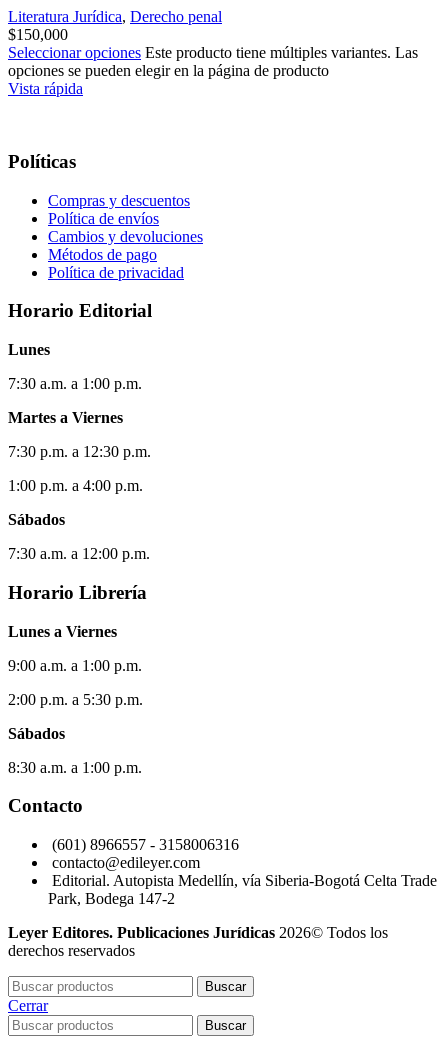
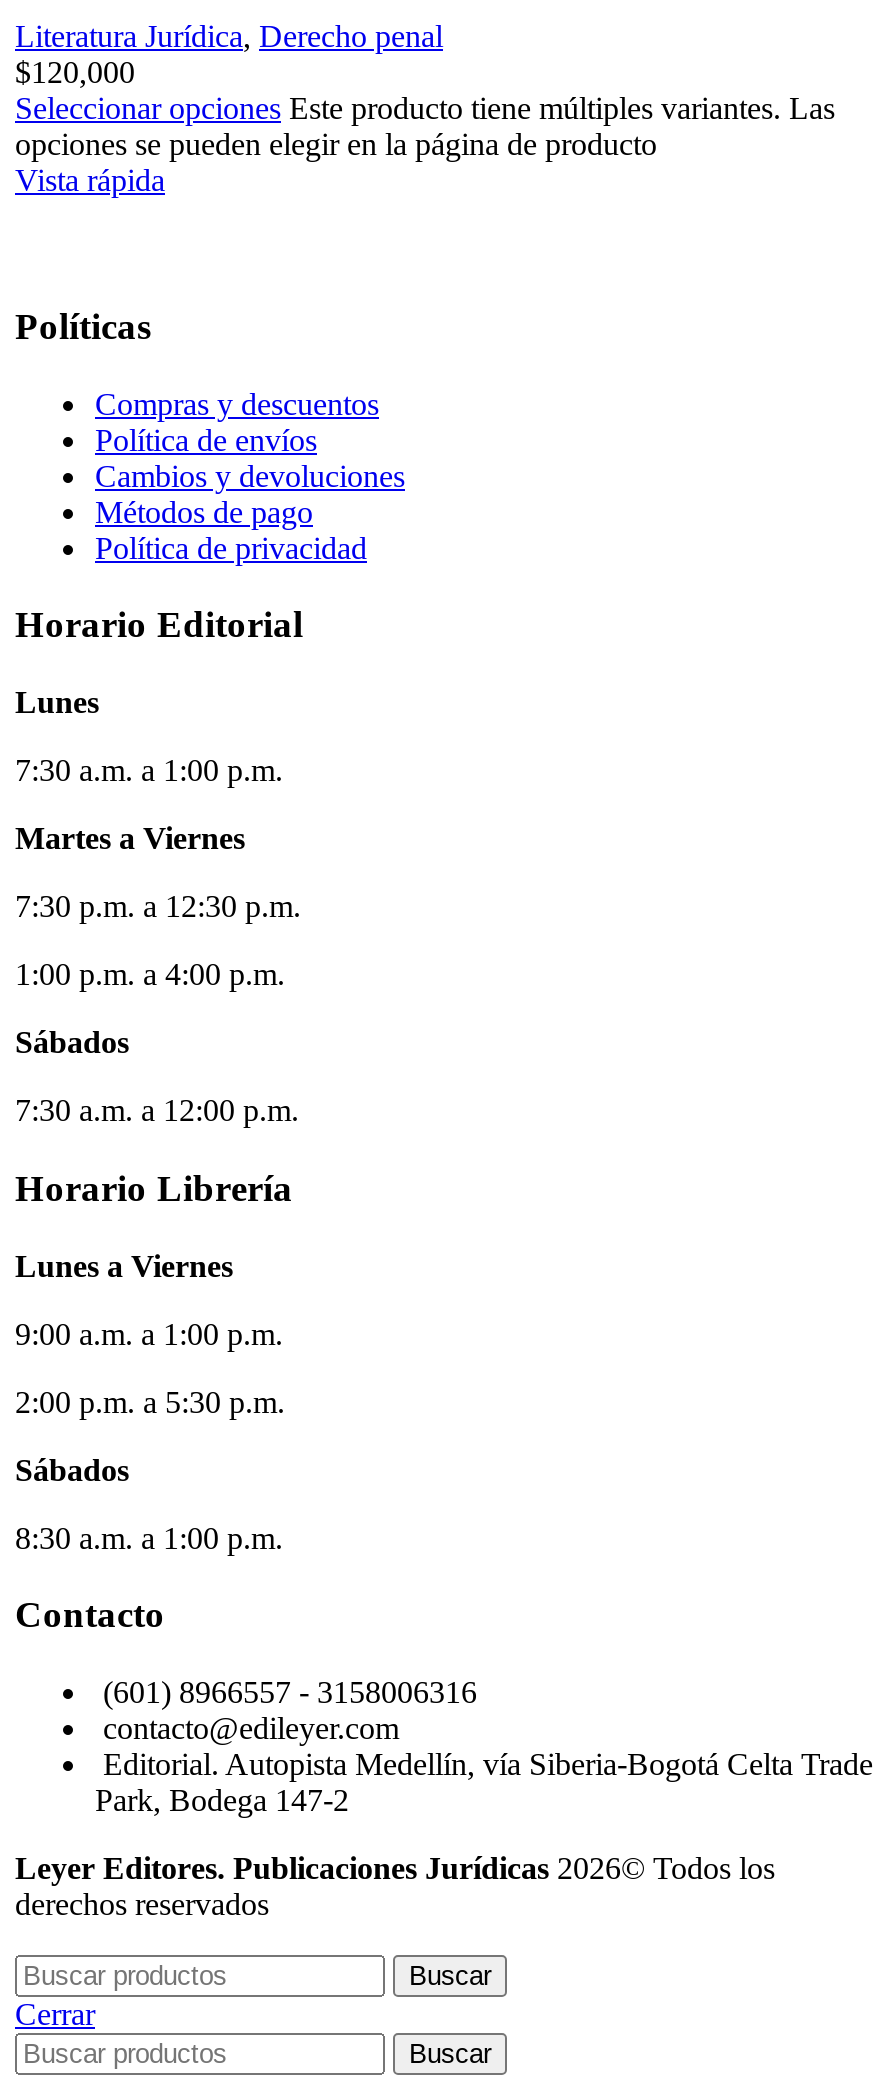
[8,26,68,43] $150,000 -> [15,55,135,89] $120,000

